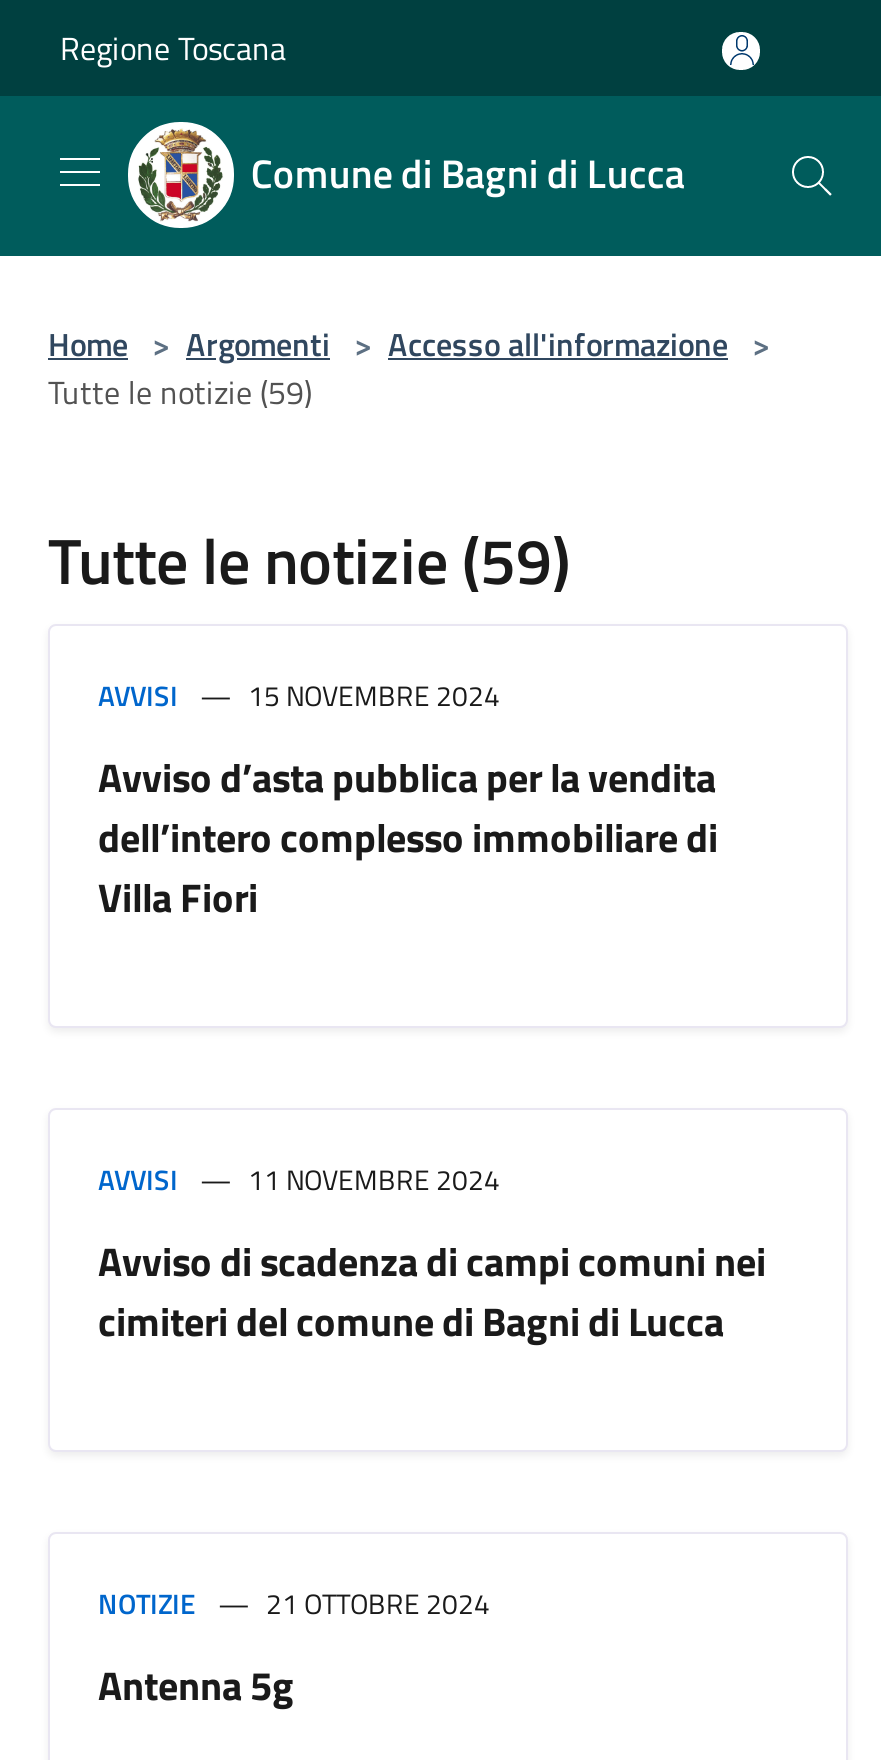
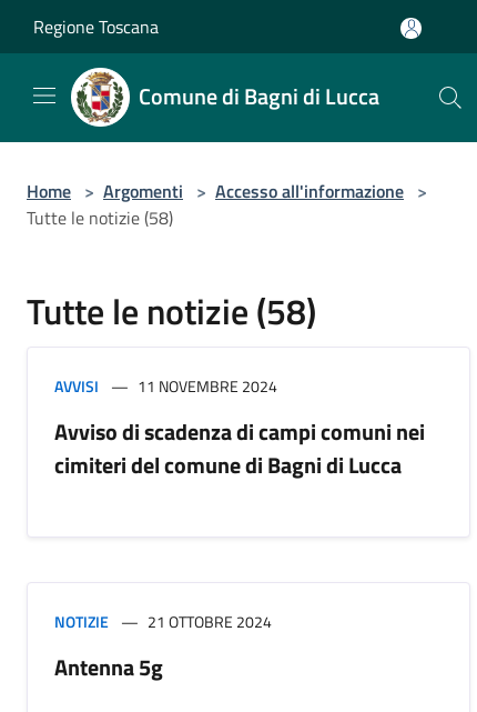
[48,367,718,927] Tutte le notizie (59) | Tutte le notizie (59) | AVVISI | 15 NOVEMBRE 2024 | Avviso d’asta pubblica per la vendita | dell’intero complesso immobiliare di | Villa Fiori -> [27,204,316,337] Tutte le notizie (58) | Tutte le notizie (58)

